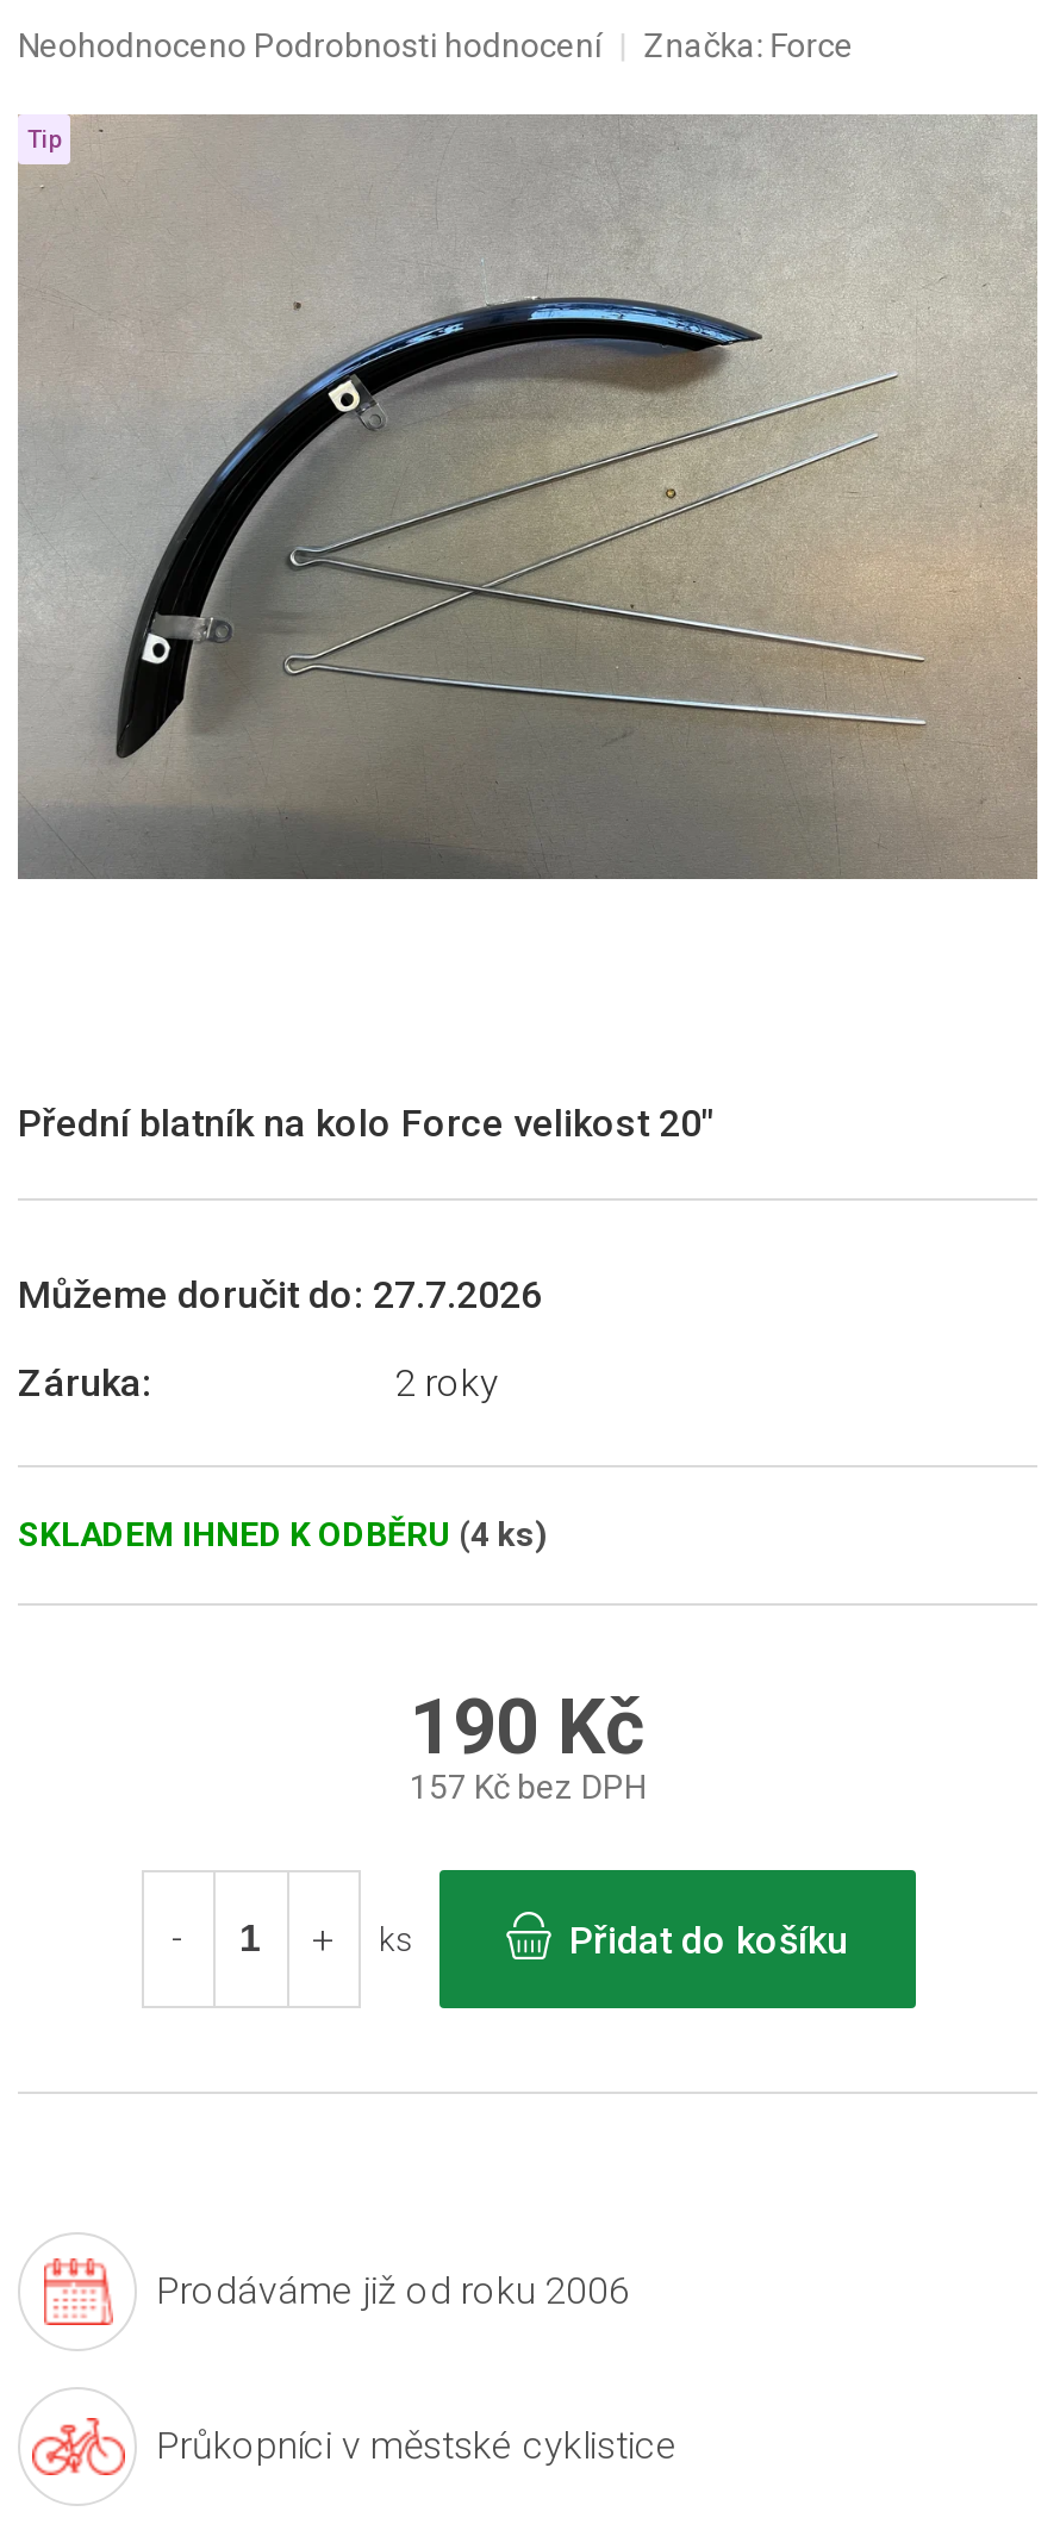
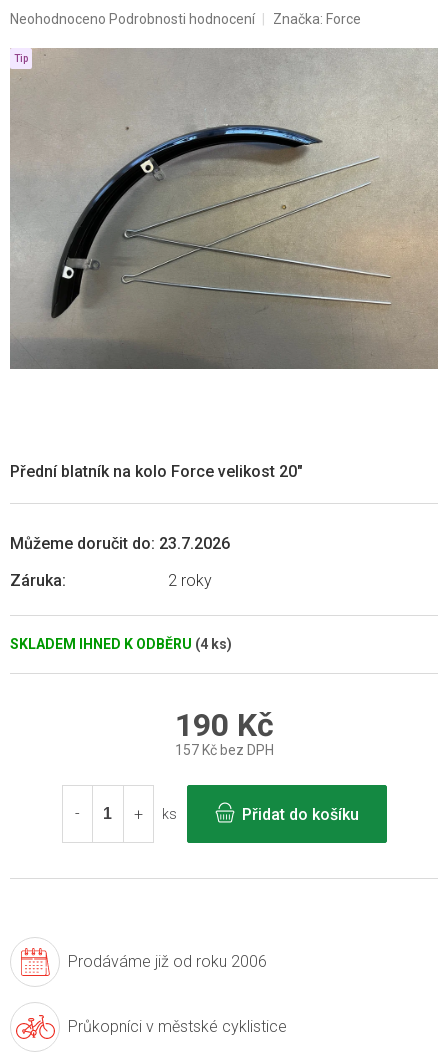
[18,1273,542,1318] Můžeme doručit do: 27.7.2026 -> [10,534,230,553] Můžeme doručit do: 23.7.2026

